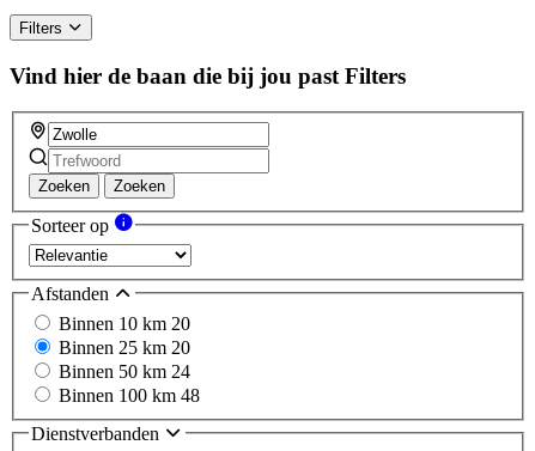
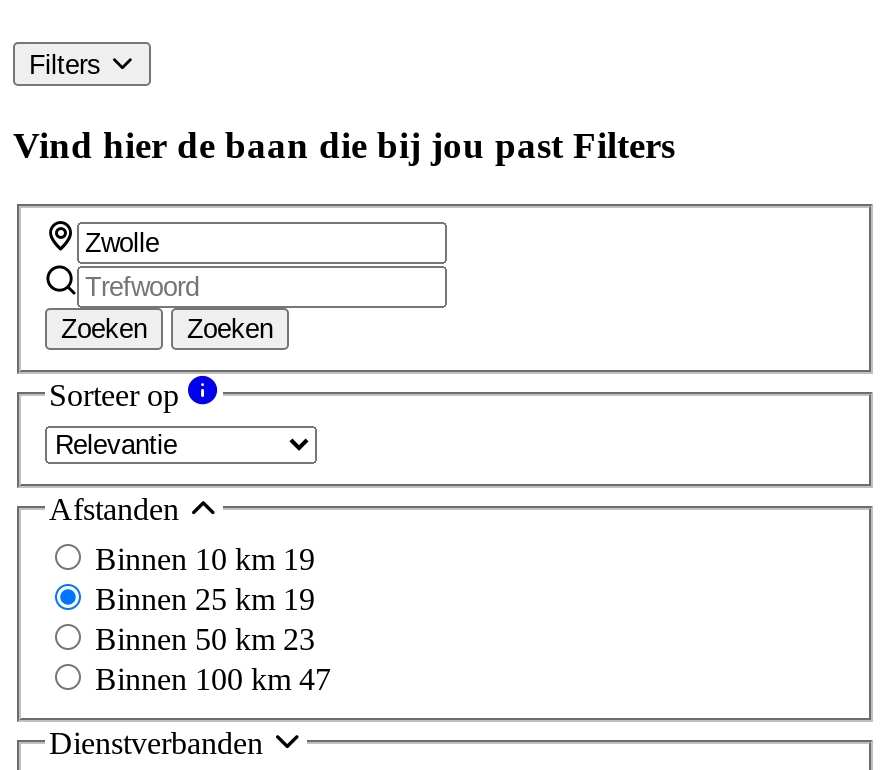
[59,314,190,334] Binnen 10 km 20 -> [95,542,315,576] Binnen 10 km 19
[59,338,190,358] Binnen 25 km 20 -> [95,582,315,616] Binnen 25 km 19
[59,362,190,382] Binnen 50 km 24 -> [95,622,315,656] Binnen 50 km 23
[59,385,200,406] Binnen 100 km 48 -> [95,662,331,696] Binnen 100 km 47

